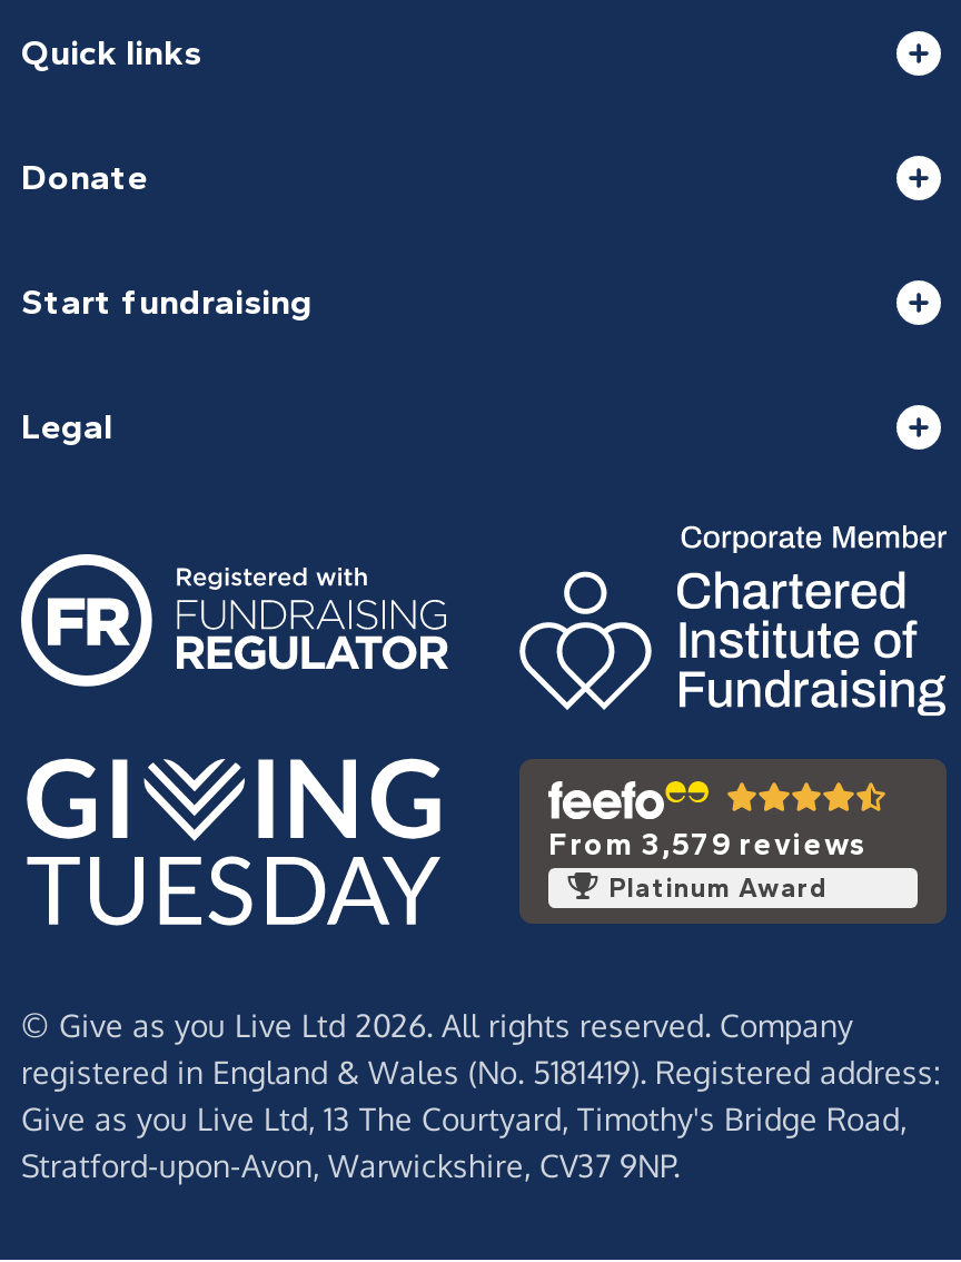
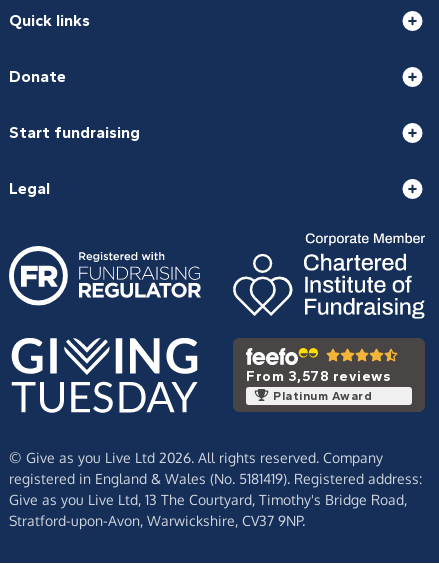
[548,826,866,863] From 3,579 reviews -> [246,368,390,385] From 3,578 reviews

